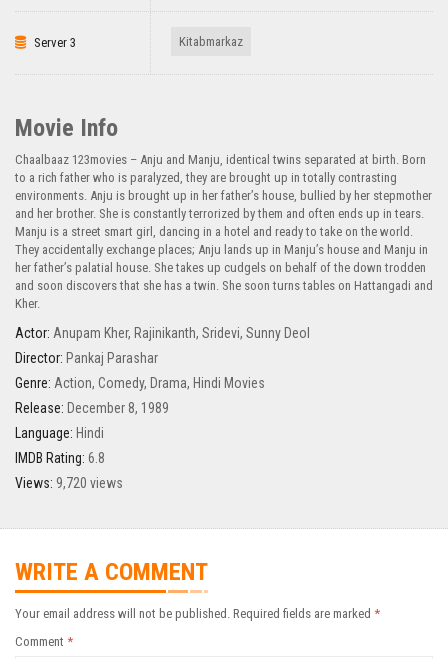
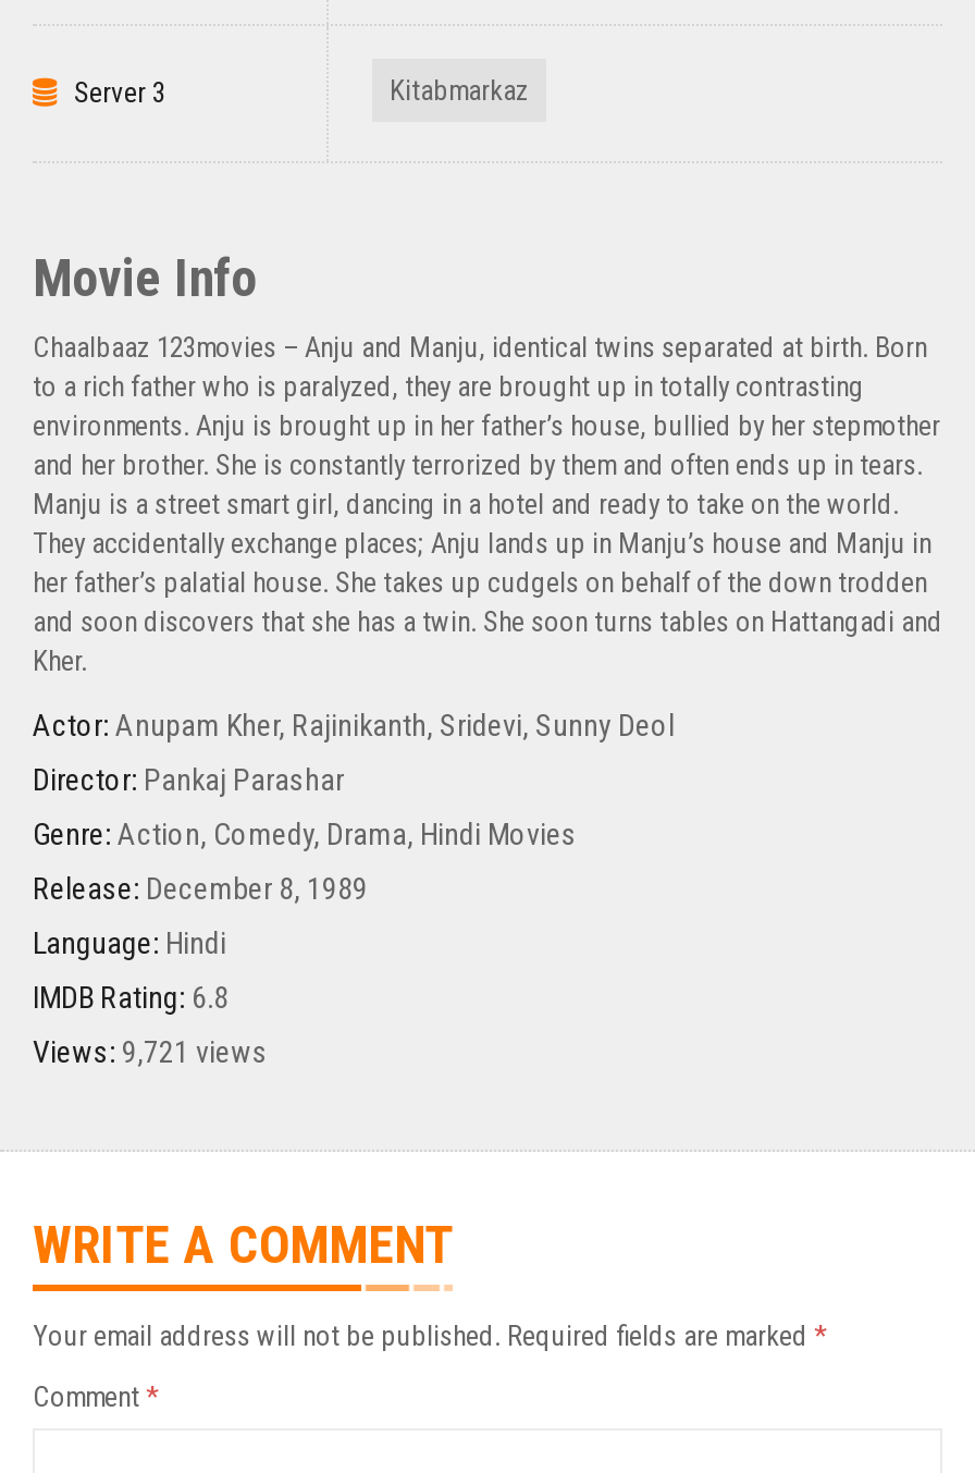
[15,475,123,491] Views: 9,720 views -> [33,1034,268,1069] Views: 9,721 views

